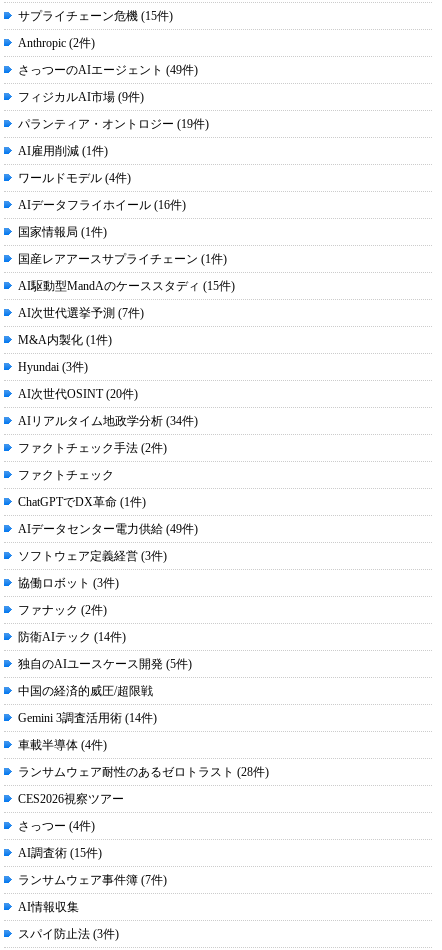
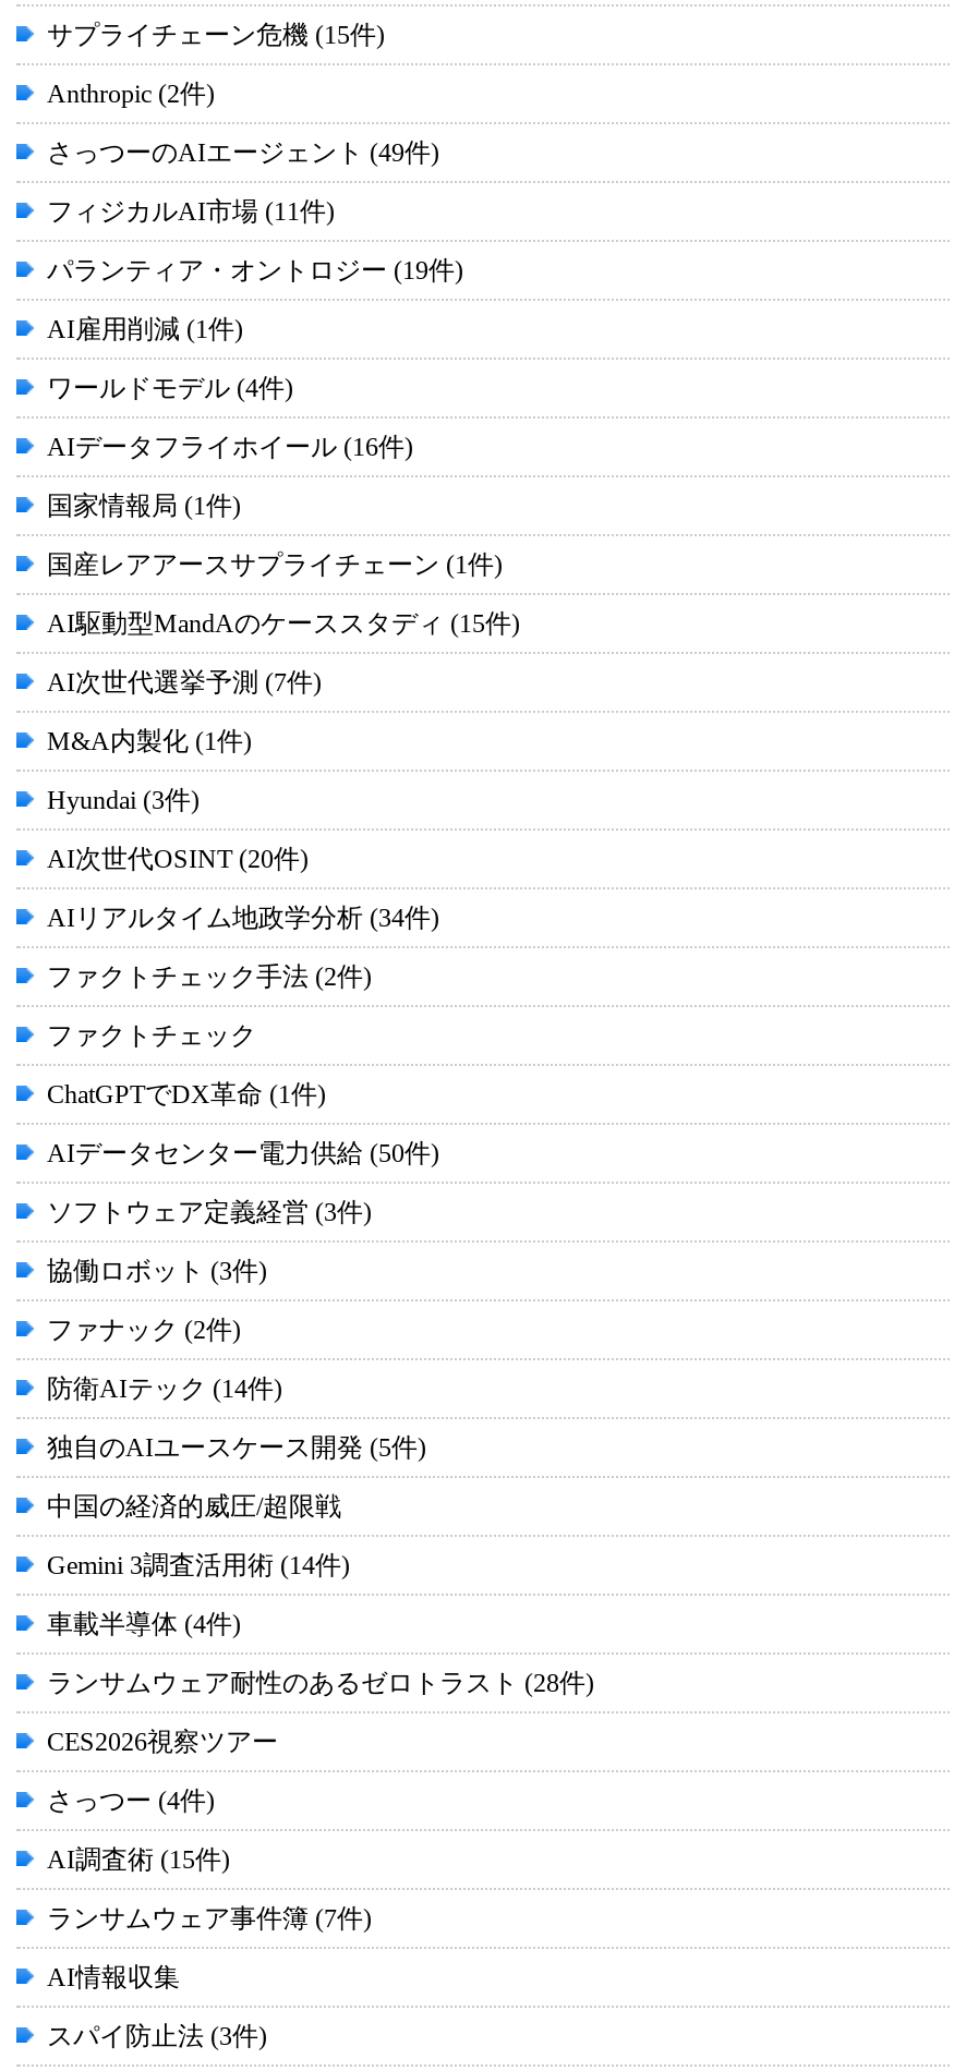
[18,90,144,104] フィジカルAI市場 (9件) -> [47,197,335,228] フィジカルAI市場 (11件)
[18,522,198,536] AIデータセンター電力供給 (49件) -> [47,1139,439,1170] AIデータセンター電力供給 (50件)

